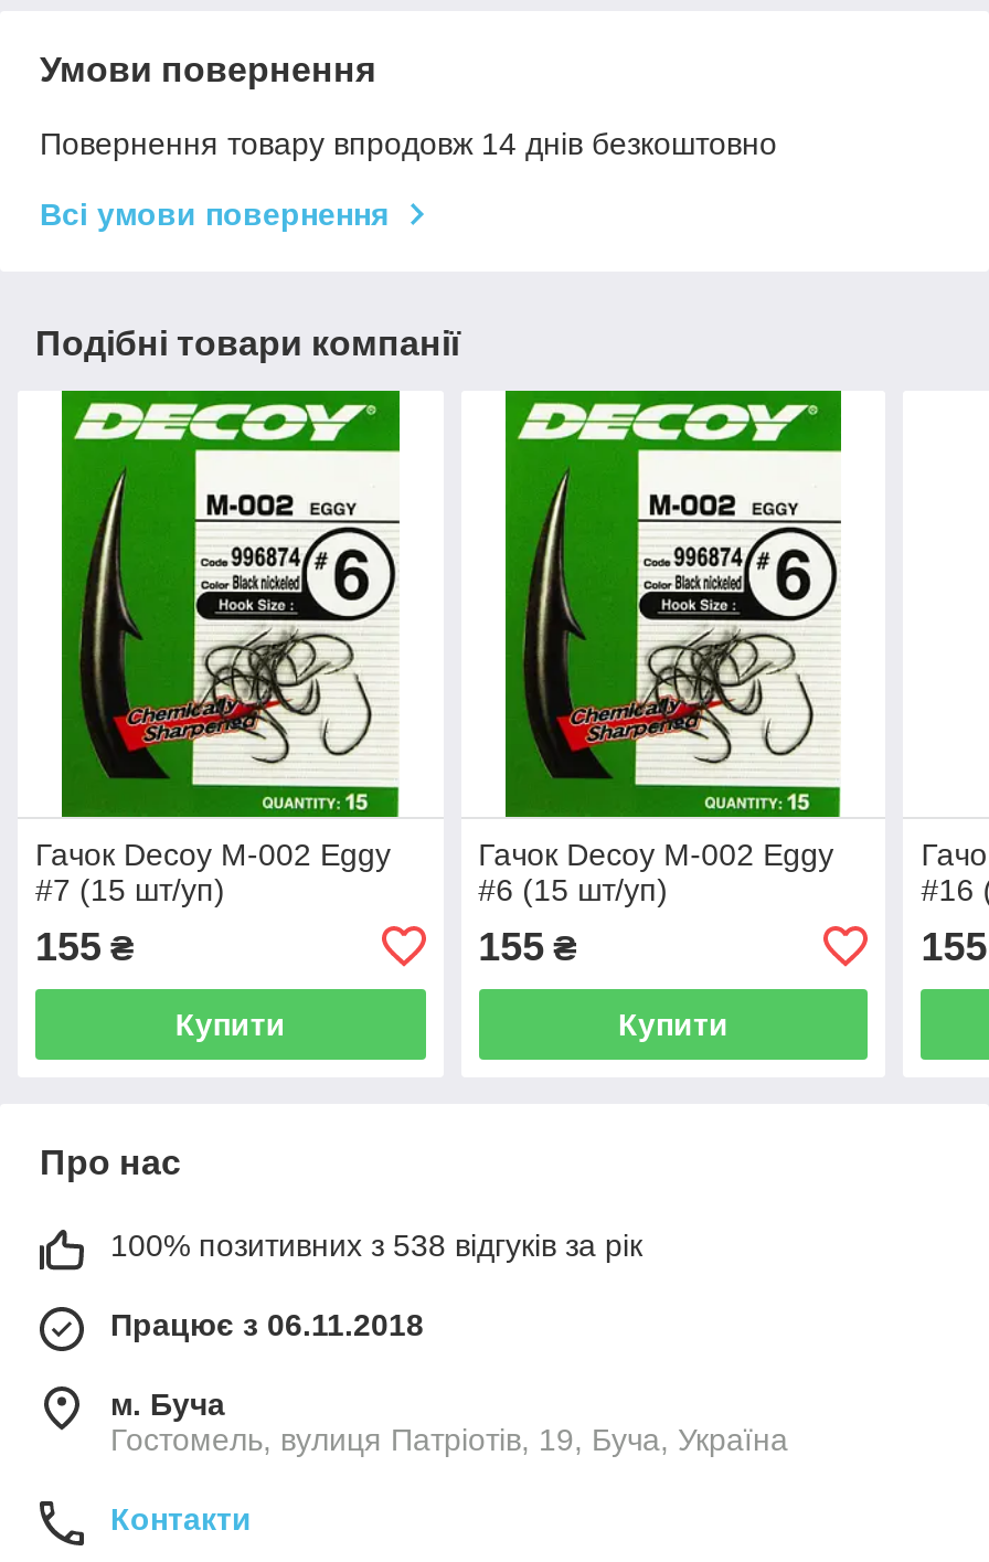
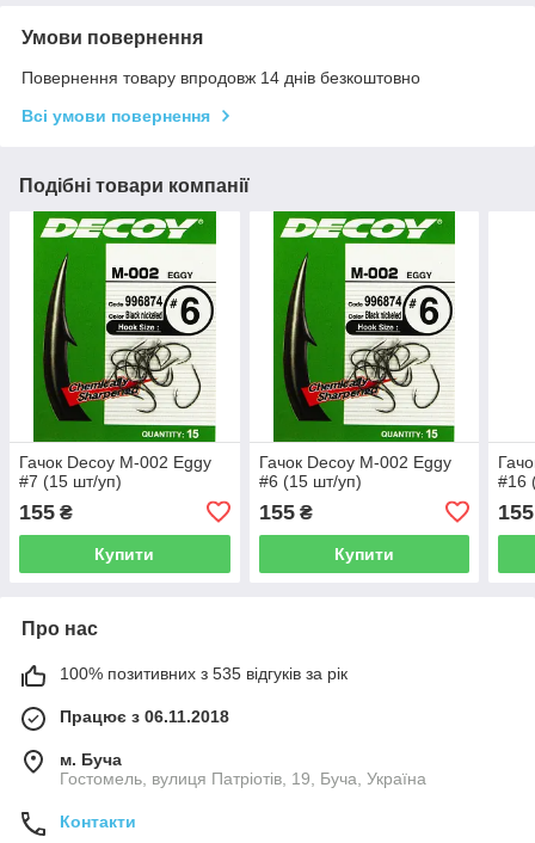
[110,1227,642,1262] 100% позитивних з 538 відгуків за рік -> [60,664,348,683] 100% позитивних з 535 відгуків за рік

